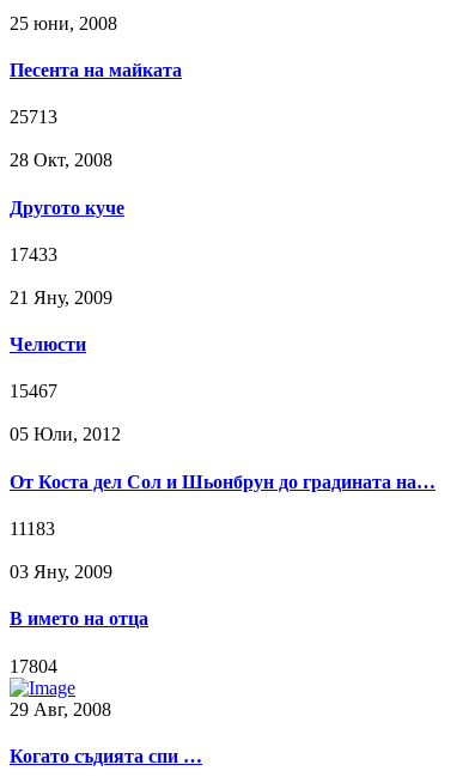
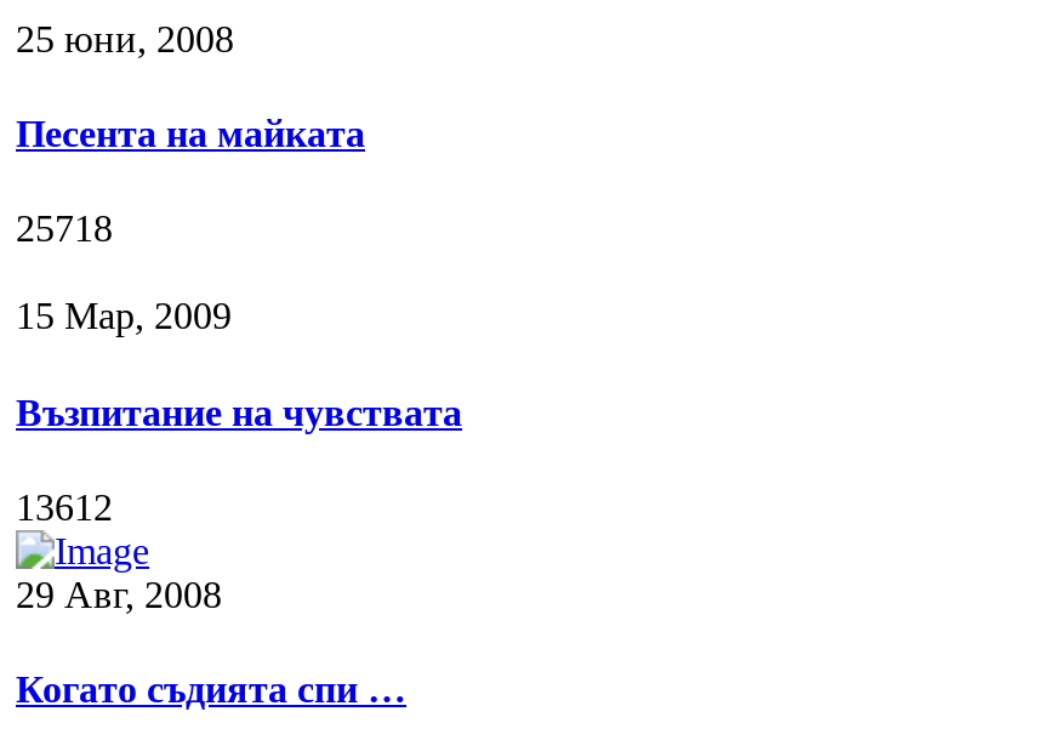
[10,107,436,676] 25713 | 28 Окт, 2008 | Другото куче | 17433 | 21 Яну, 2009 | Челюсти | 15467 | 05 Юли, 2012 | От Коста дел Сол и Шьонбрун до градината на… | 11183 | 03 Яну, 2009 | В името на отца | 17804 -> [16,208,462,527] 25718 | 15 Мар, 2009 | Възпитание на чувствата | 13612

